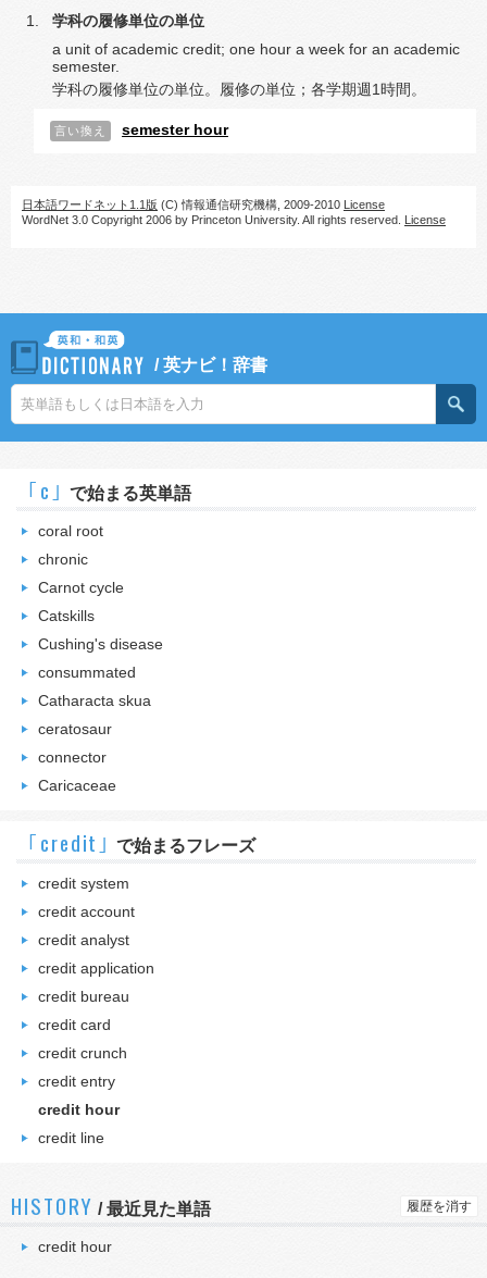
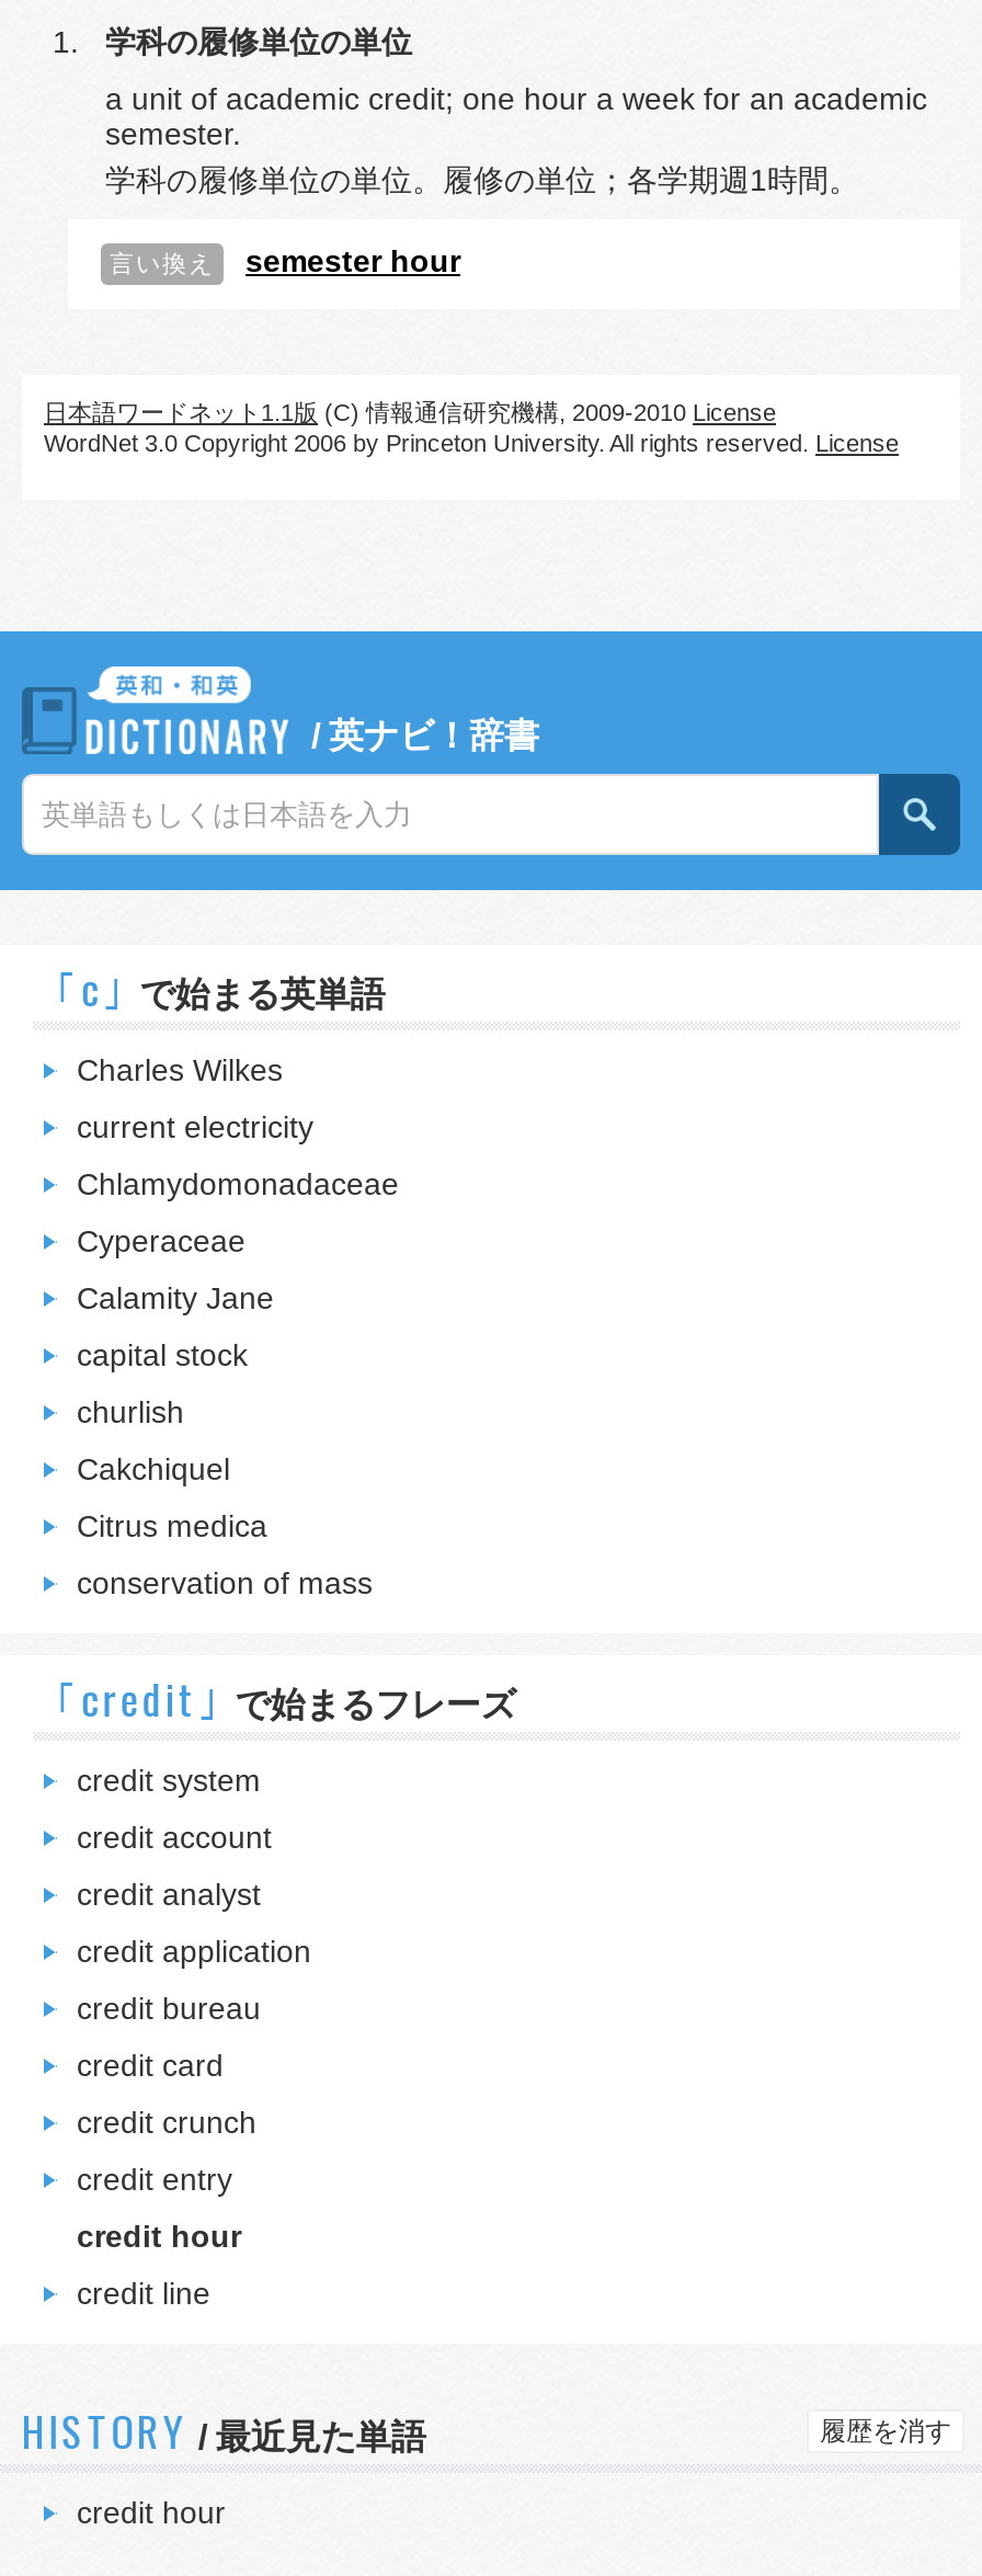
[38,522,103,539] coral root -> [77,1052,283,1087] Charles Wilkes
[38,550,88,568] chronic -> [77,1109,313,1144] current electricity
[38,579,124,596] Carnot cycle -> [77,1166,399,1201] Chlamydomonadaceae
[38,607,95,624] Catskills -> [77,1223,245,1258] Cyperaceae
[38,635,163,653] Cushing's disease -> [77,1280,274,1315] Calamity Jane
[38,663,136,681] consummated -> [77,1337,248,1372] capital stock
[38,692,151,709] Catharacta skua -> [77,1394,184,1429] churlish
[38,720,112,737] ceratosaur -> [77,1451,230,1486] Cakchiquel
[38,748,107,766] connector -> [77,1508,267,1543] Citrus medica
[38,777,116,794] Caricaceae -> [77,1565,373,1600] conservation of mass

